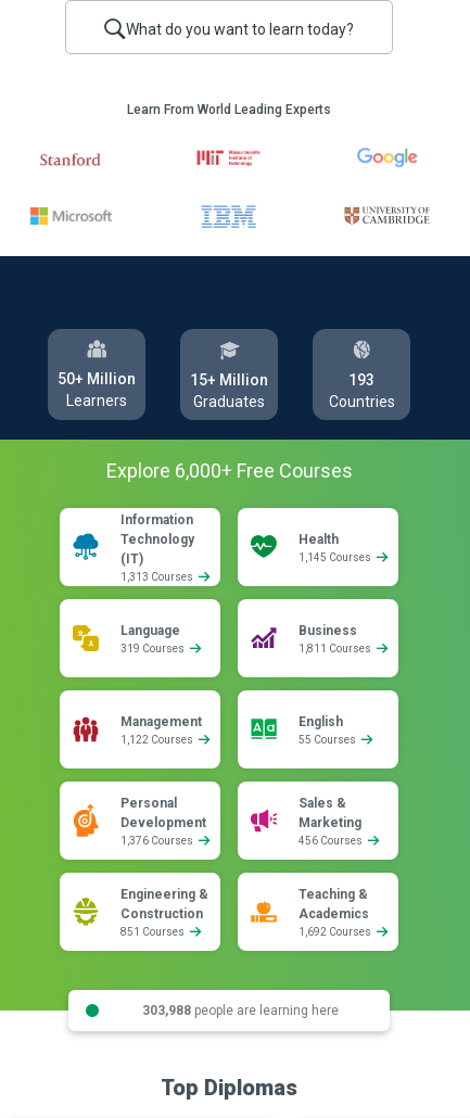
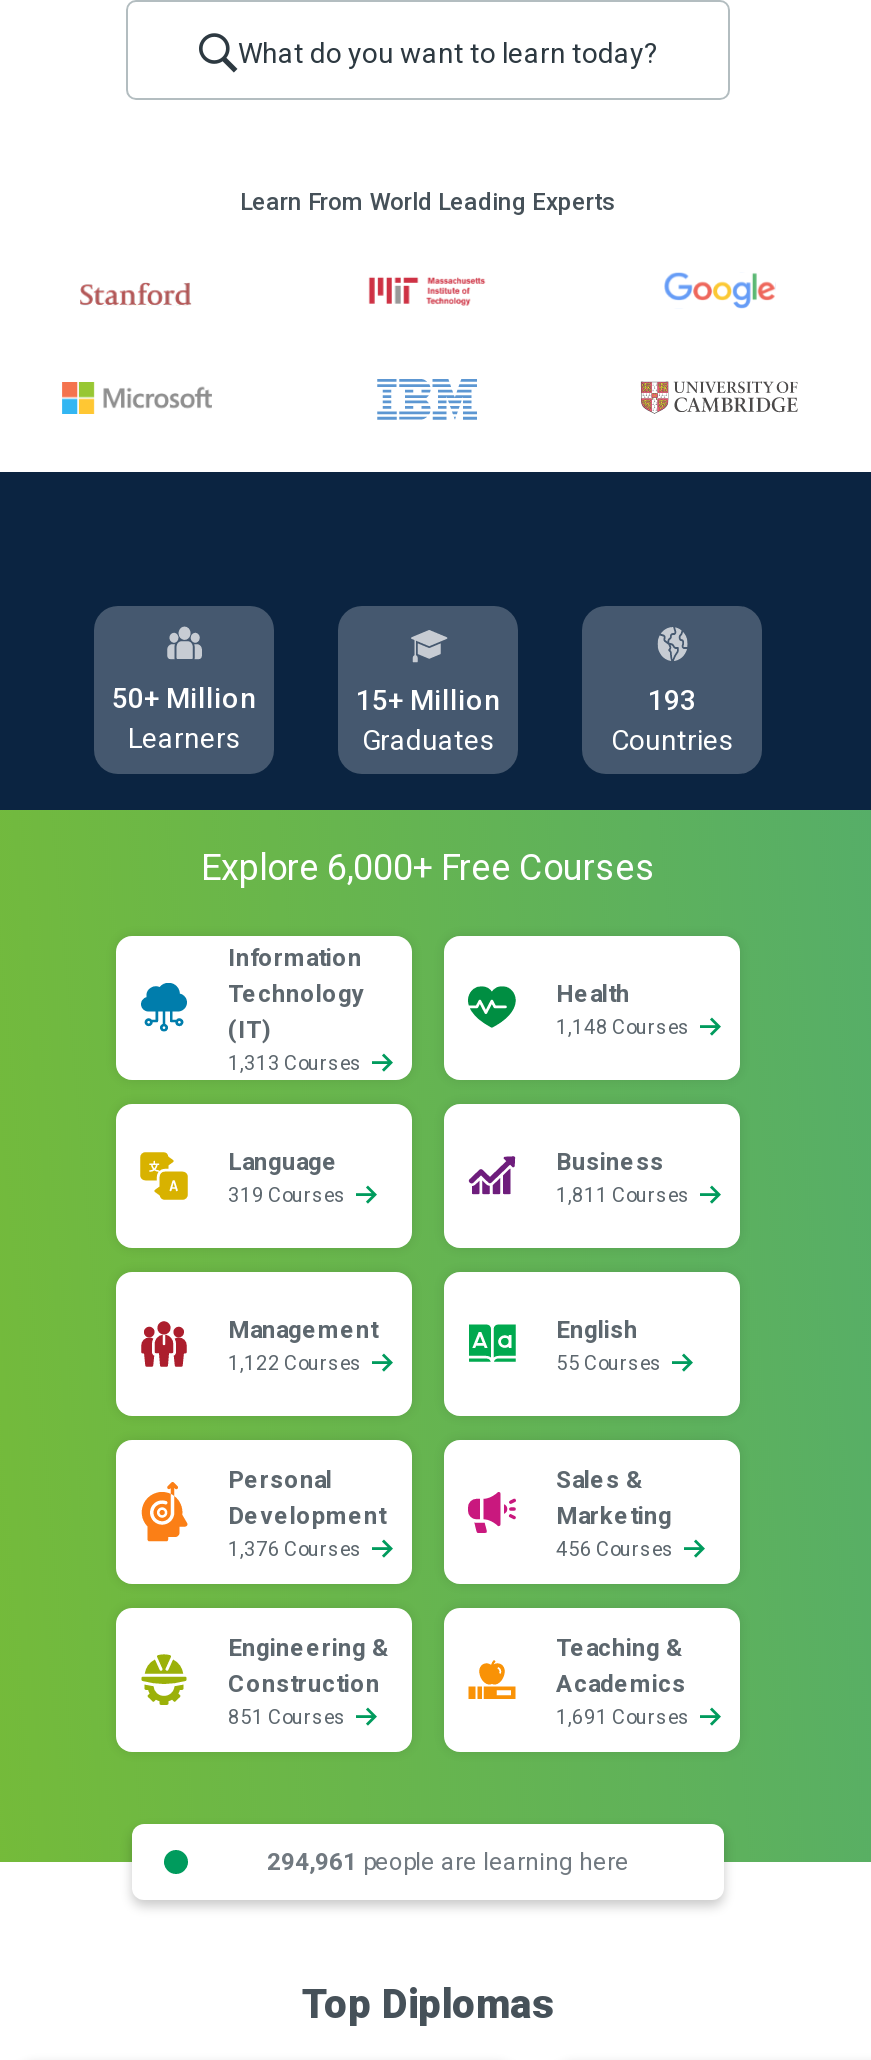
[298,551,373,563] 1,145 Courses -> [556,1016,694,1038] 1,148 Courses
[298,926,373,938] 1,692 Courses -> [556,1706,694,1728] 1,691 Courses
[142,1002,338,1018] 303,988 people are learning here -> [267,1847,629,1875] 294,961 people are learning here

